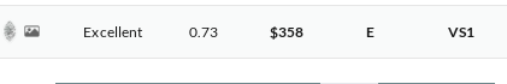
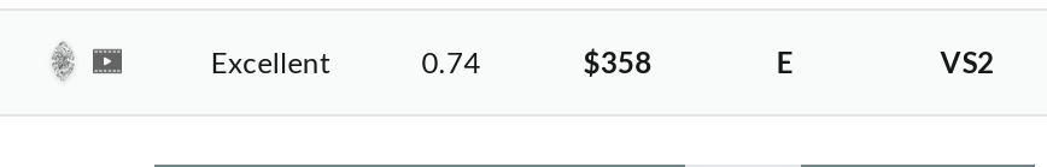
[189,23,218,41] 0.73 -> [421,44,481,80] 0.74
[448,23,475,41] VS1 -> [940,44,994,80] VS2

